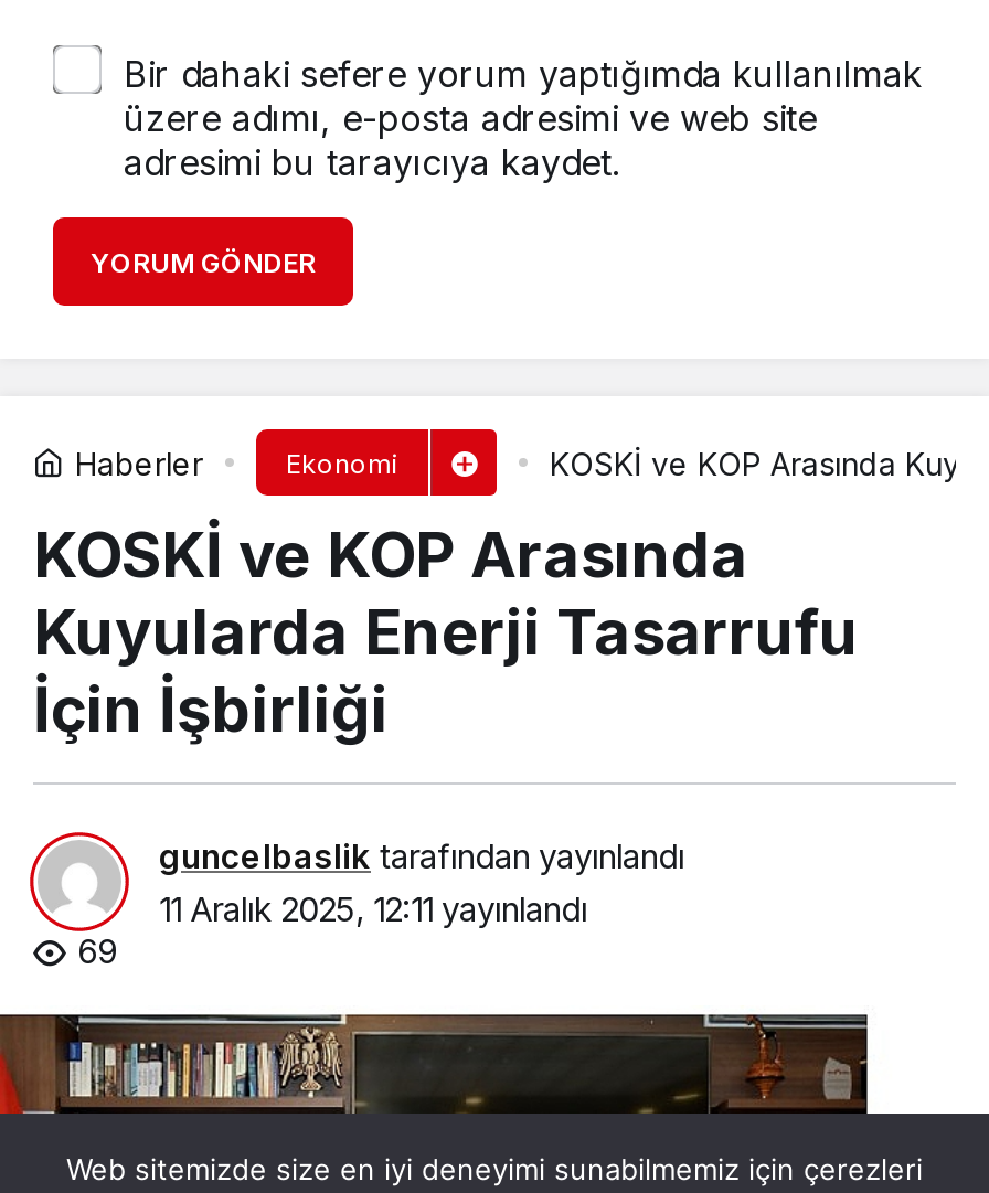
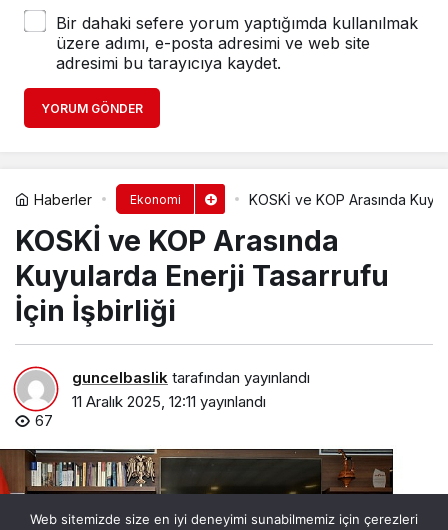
[77,930,117,972] 69 -> [35,411,53,430] 67

